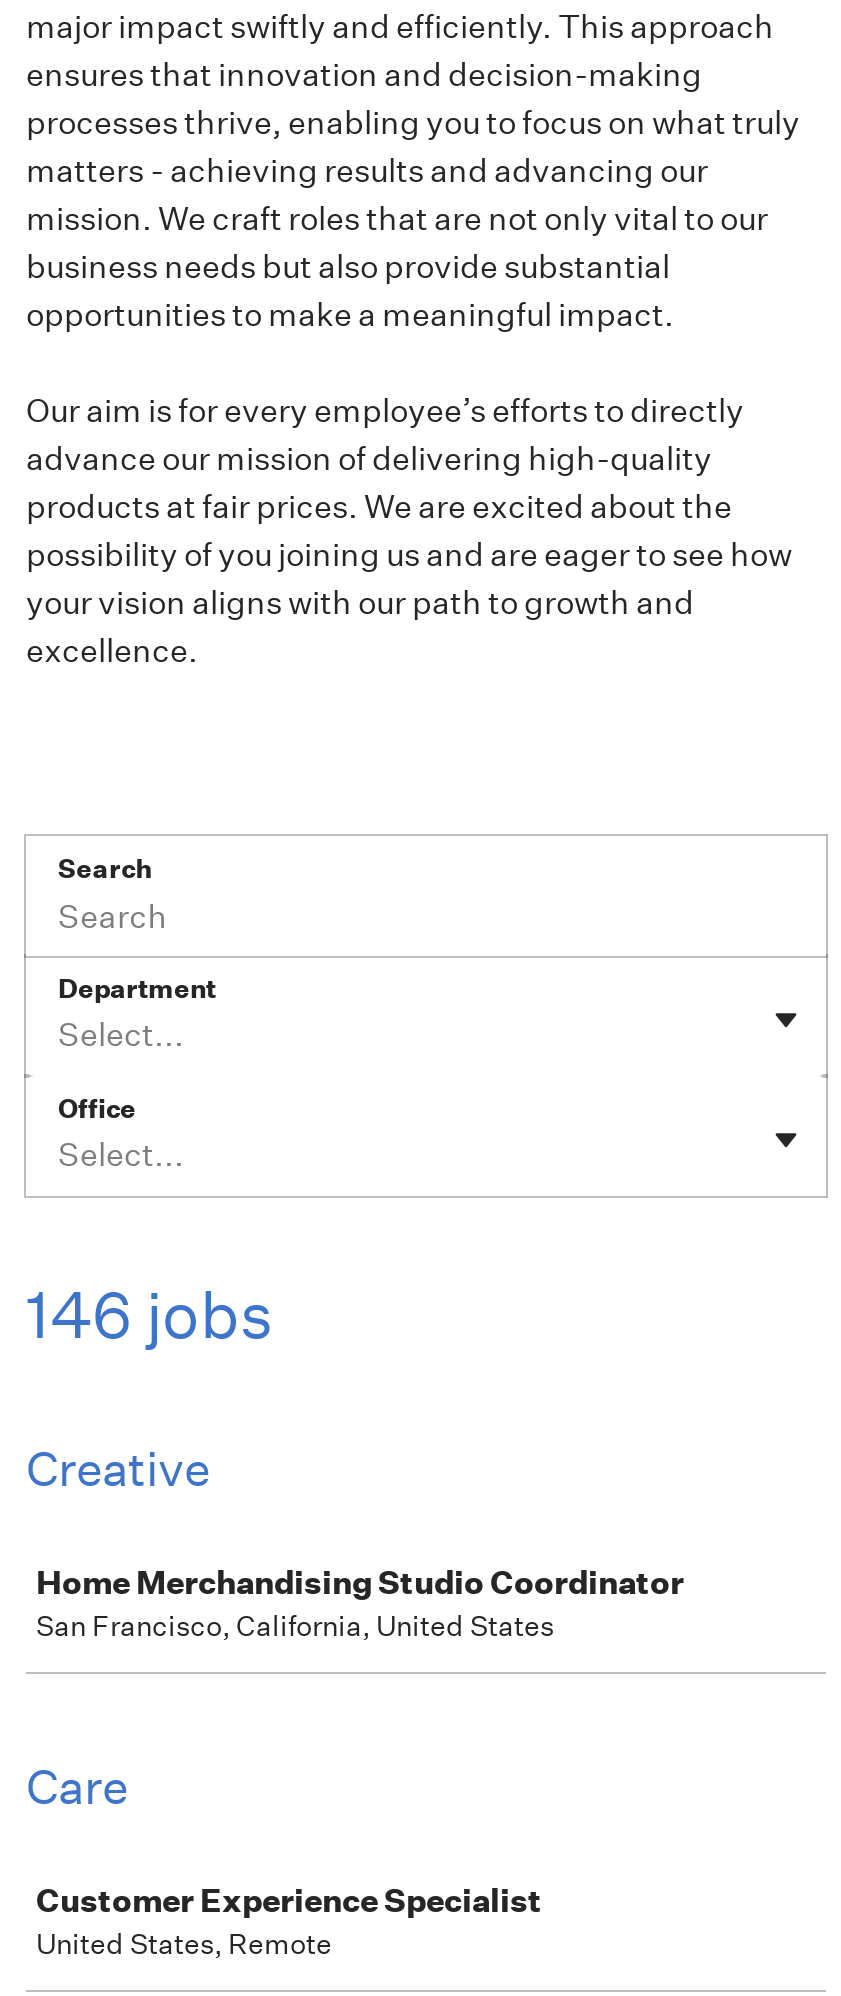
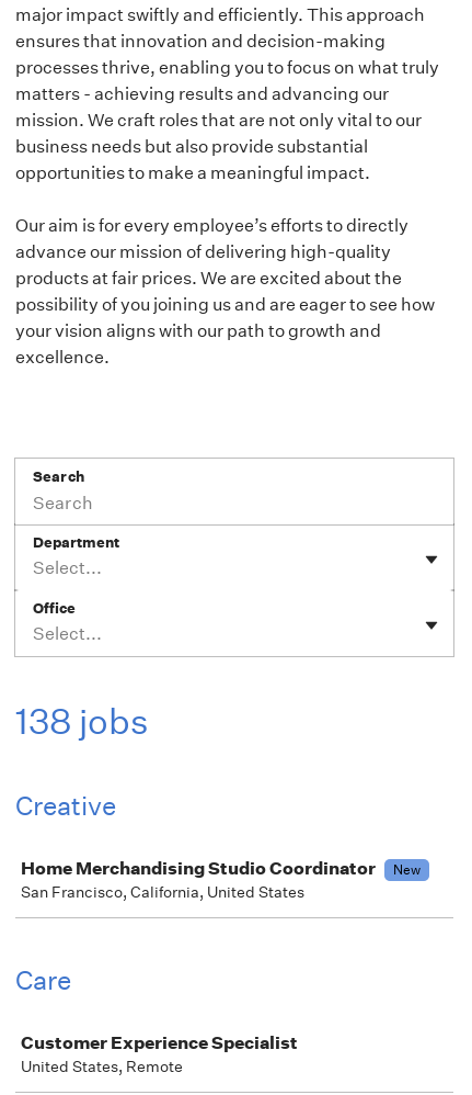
[26,1276,274,1354] 146 jobs -> [15,700,149,743] 138 jobs
none -> [393,860,421,879] New

